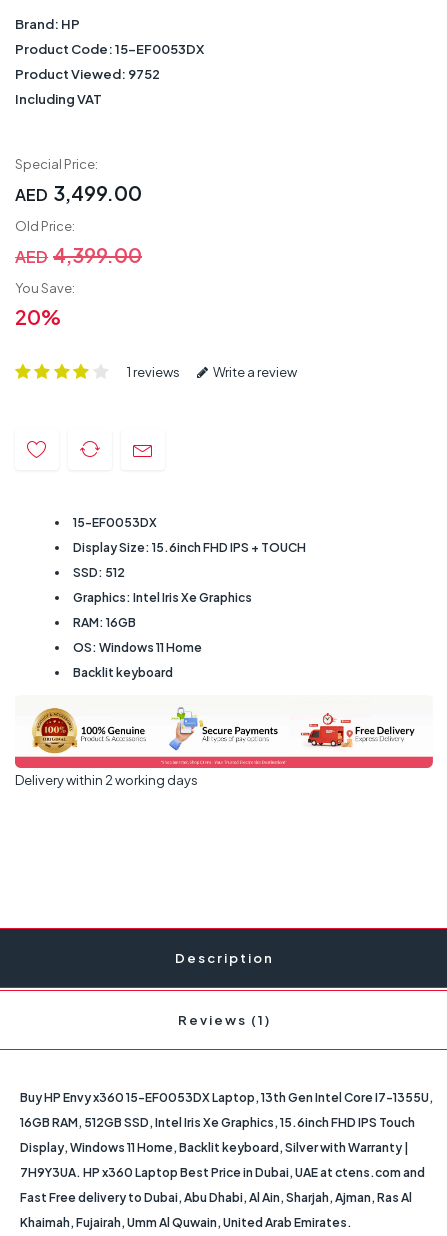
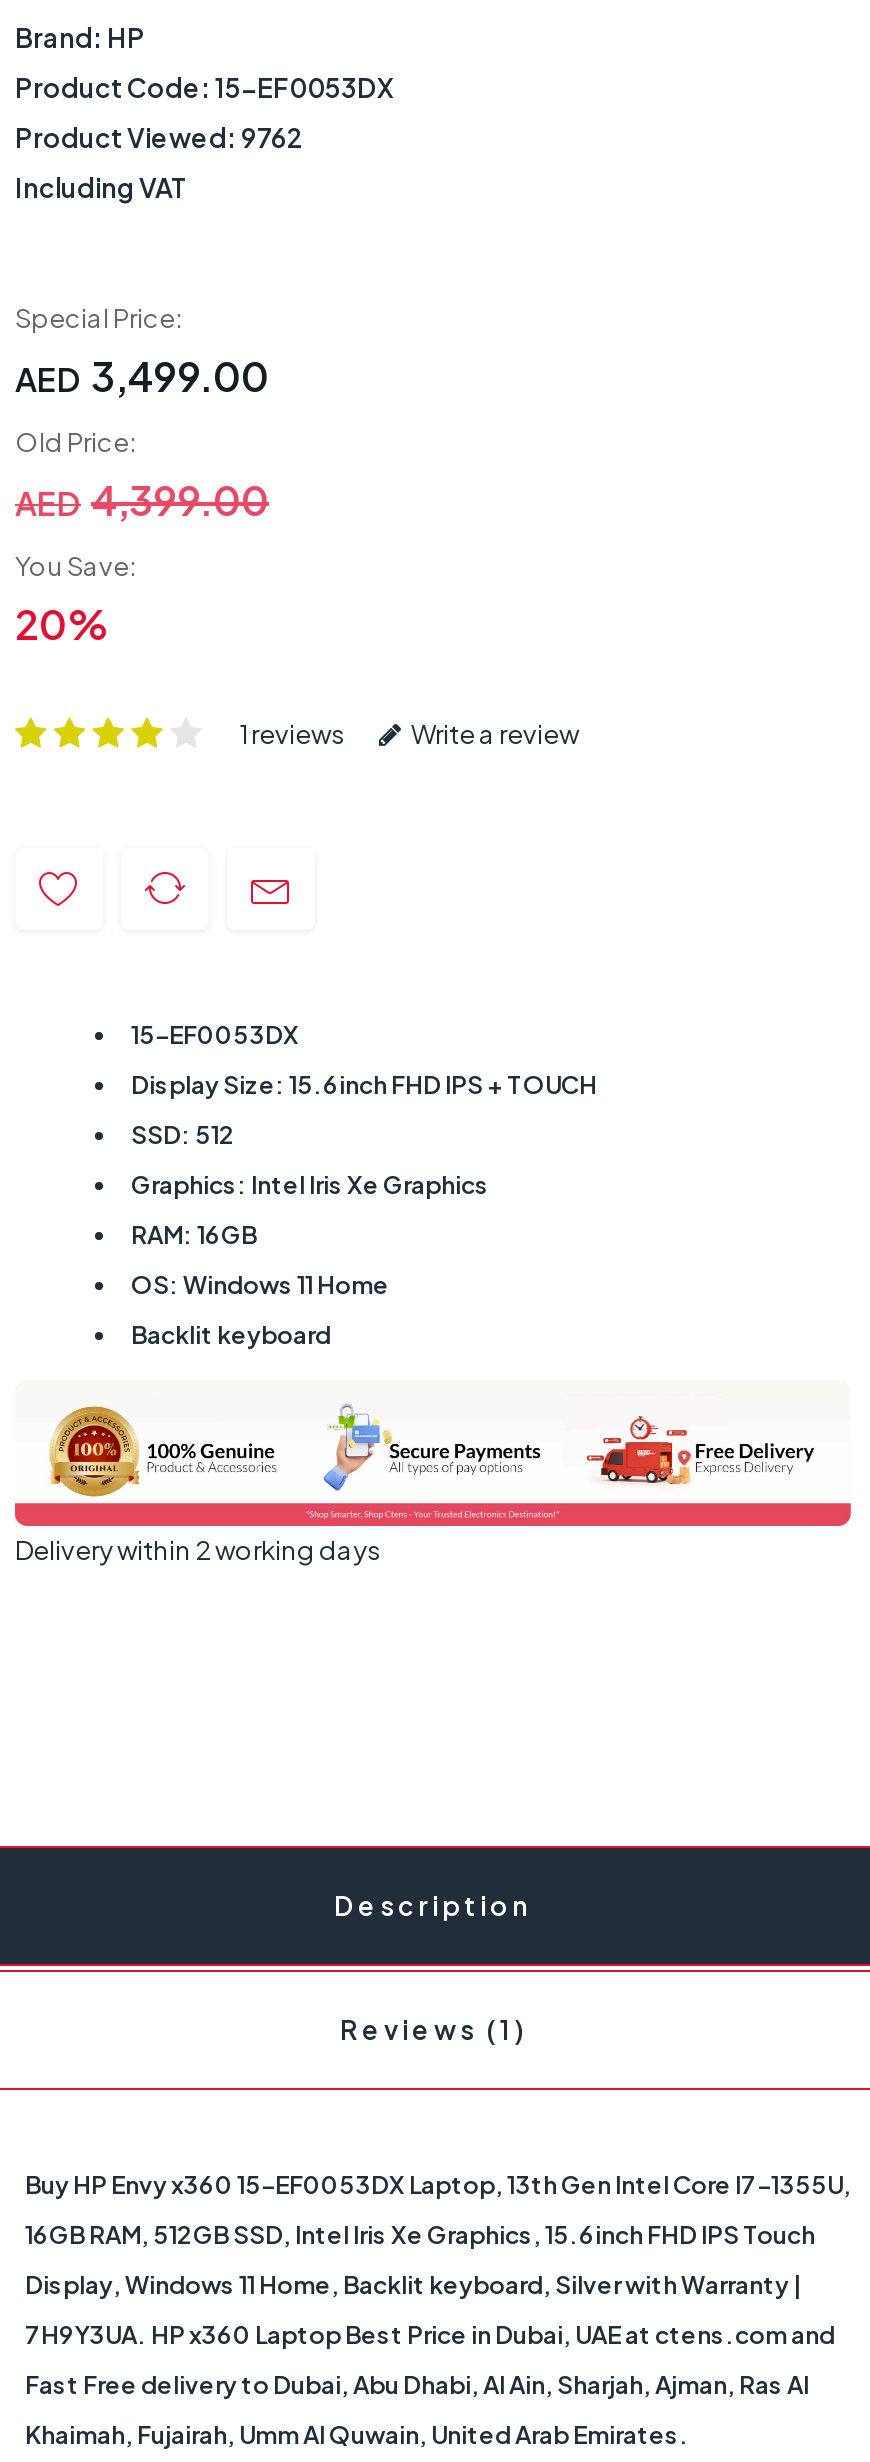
[15,66,160,82] Product Viewed: 9752 -> [15,122,303,154] Product Viewed: 9762

